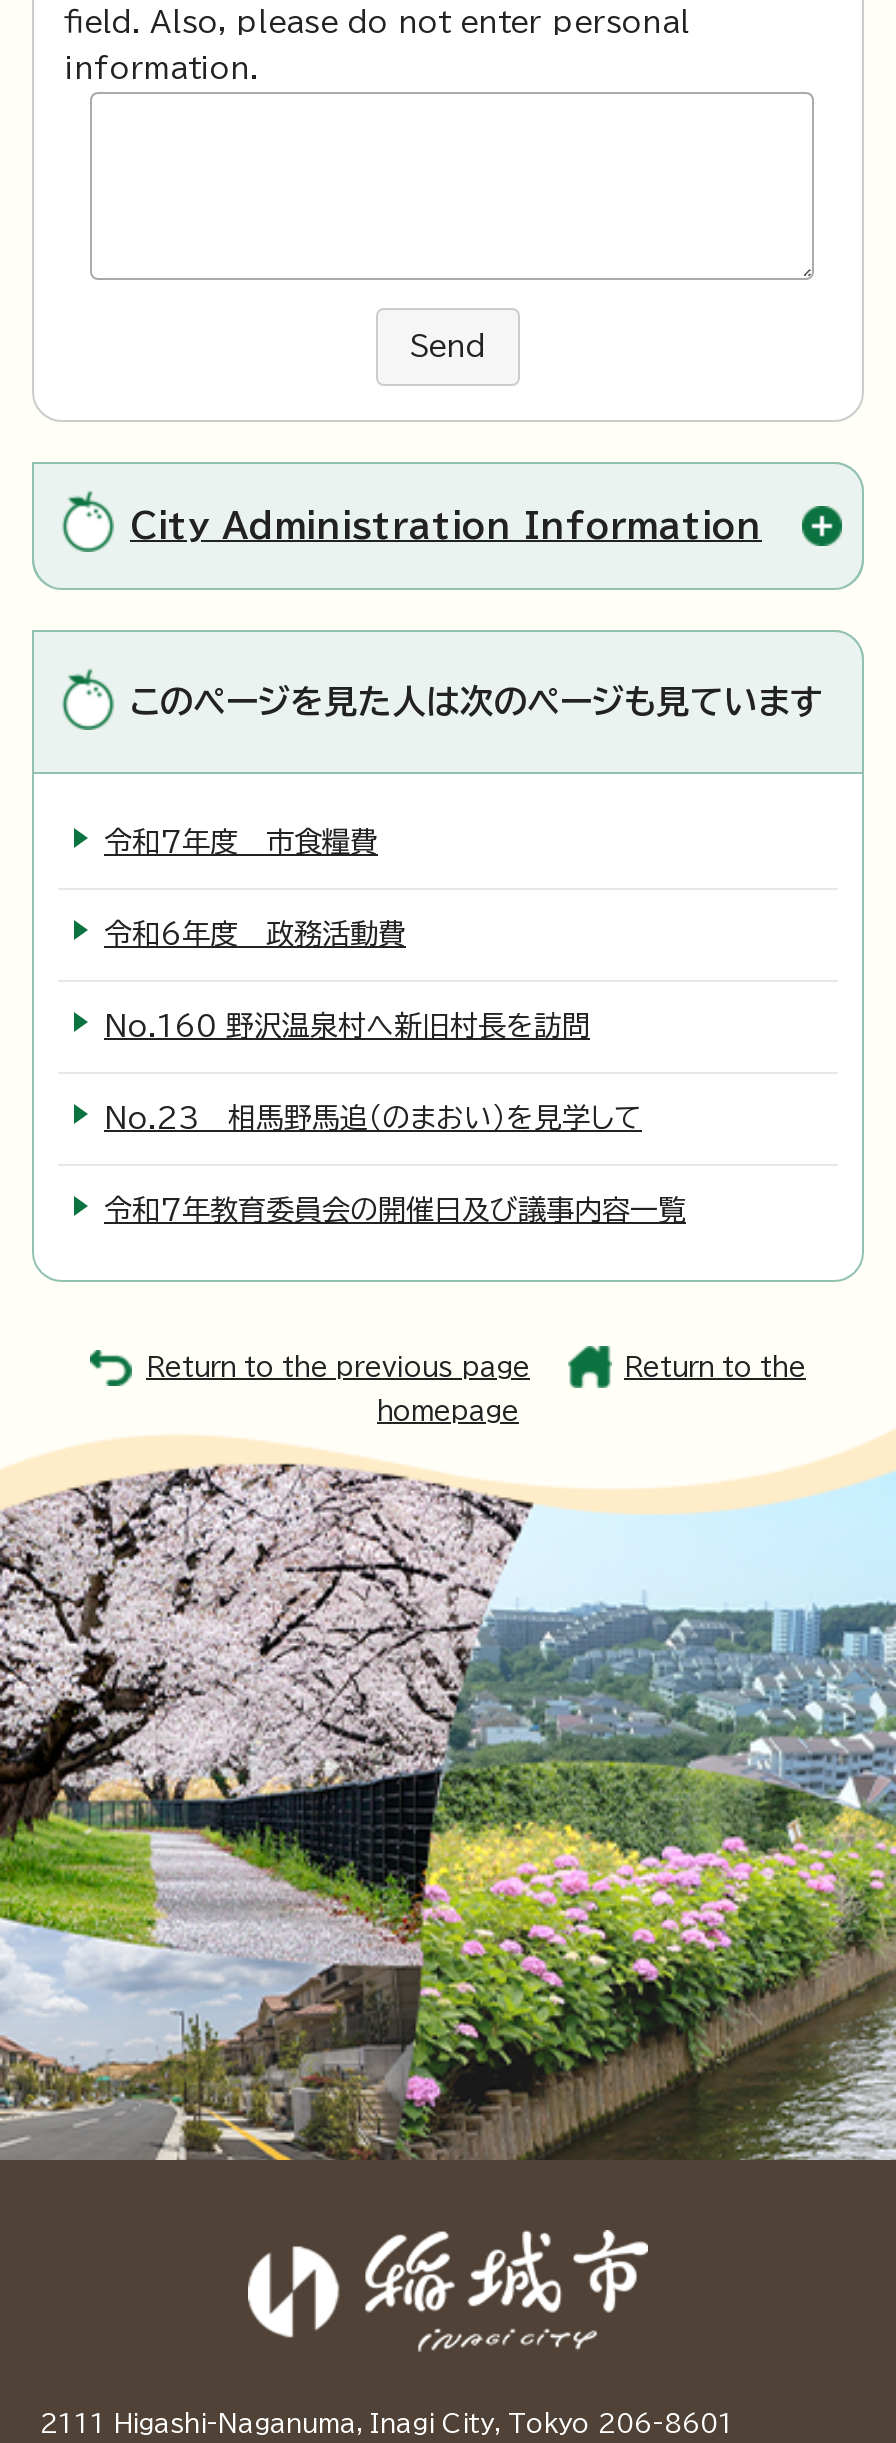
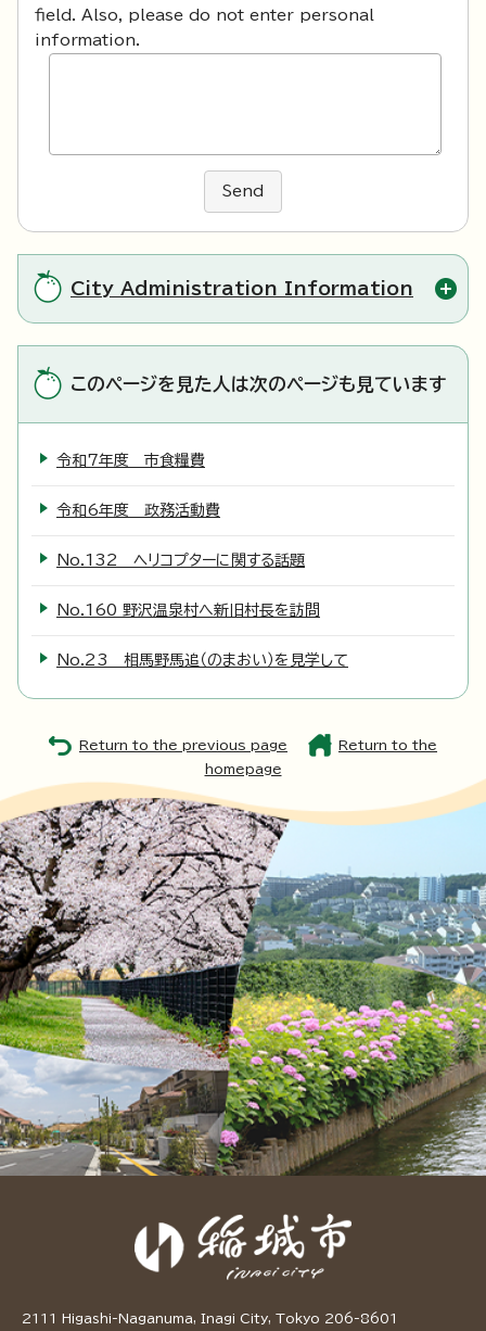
none -> [56,553,305,568] No.132 ヘリコプターに関する話題
moved [104,1012,642,1132] -> [56,603,348,668]: No.160 野沢温泉村へ新旧村長を訪問 | No.23 相馬野馬追（のまおい）を見学して
[104,1196,686,1224] 令和7年教育委員会の開催日及び議事内容一覧 -> none

